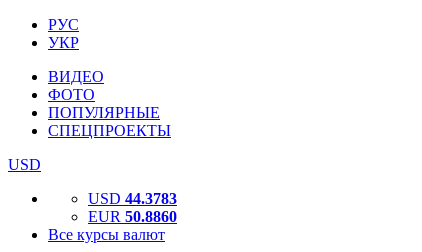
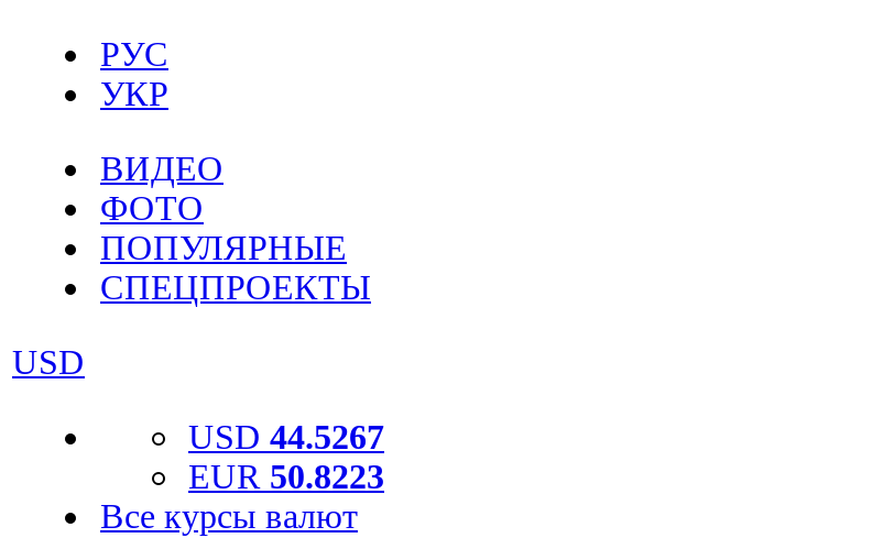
[88,190,177,207] USD 44.3783 -> [188,418,384,455] USD 44.5267
[88,208,177,225] EUR 50.8860 -> [188,458,384,495] EUR 50.8223

